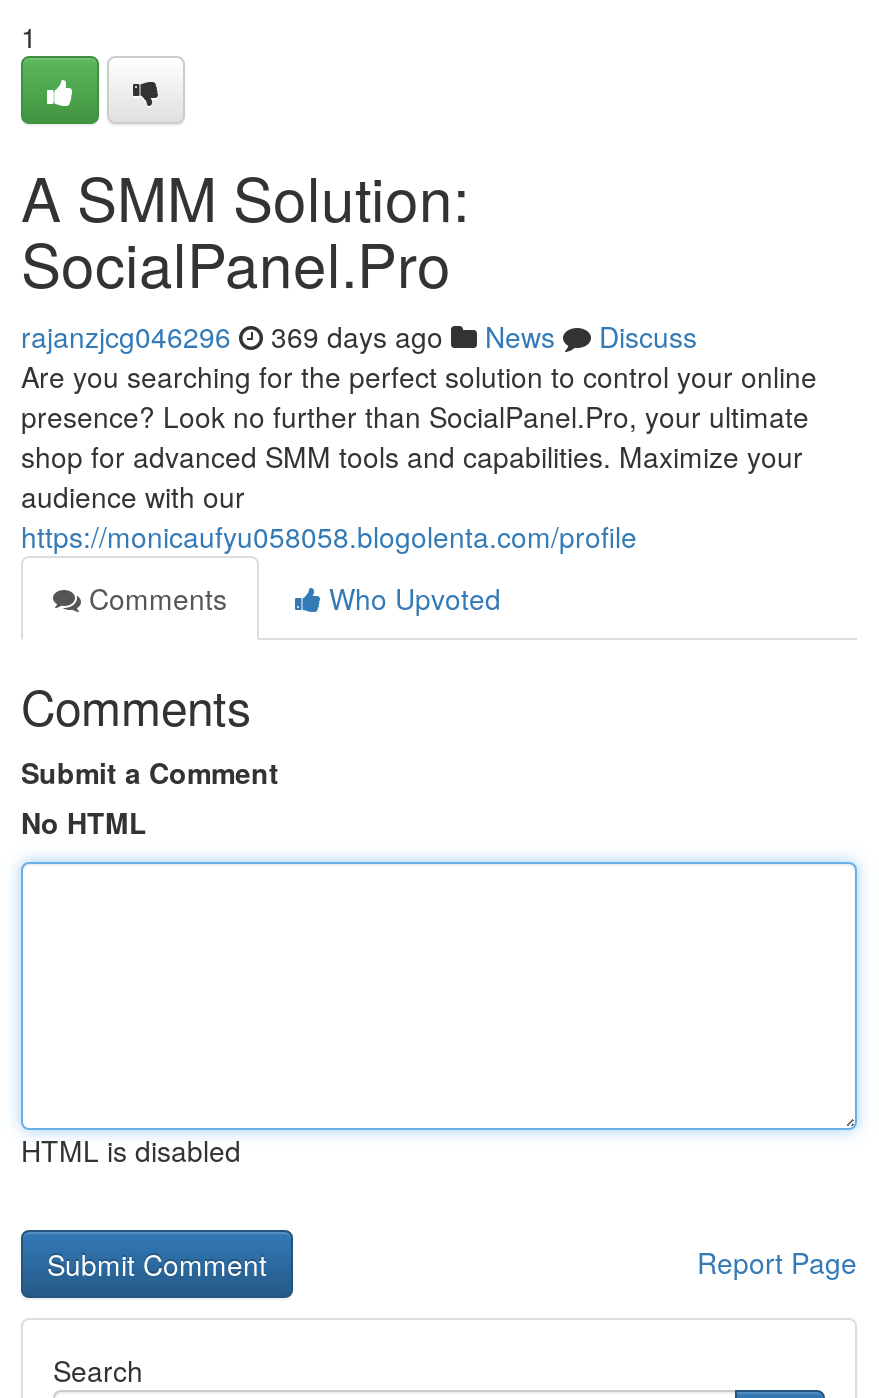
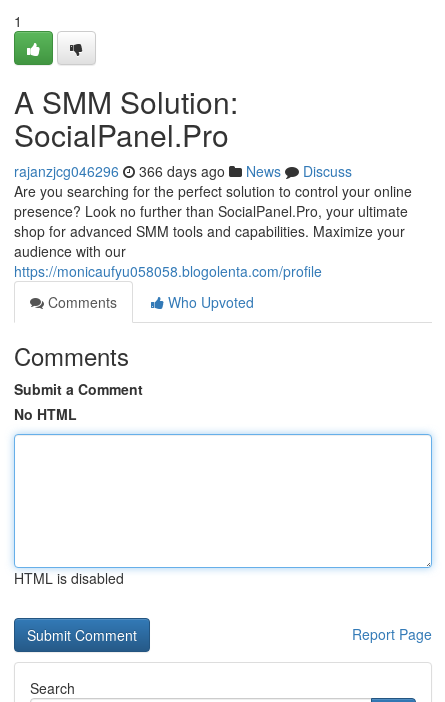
[21,316,697,356] rajanzjcg046296 369 days ago News Discuss -> [14,161,352,181] rajanzjcg046296 366 days ago News Discuss

